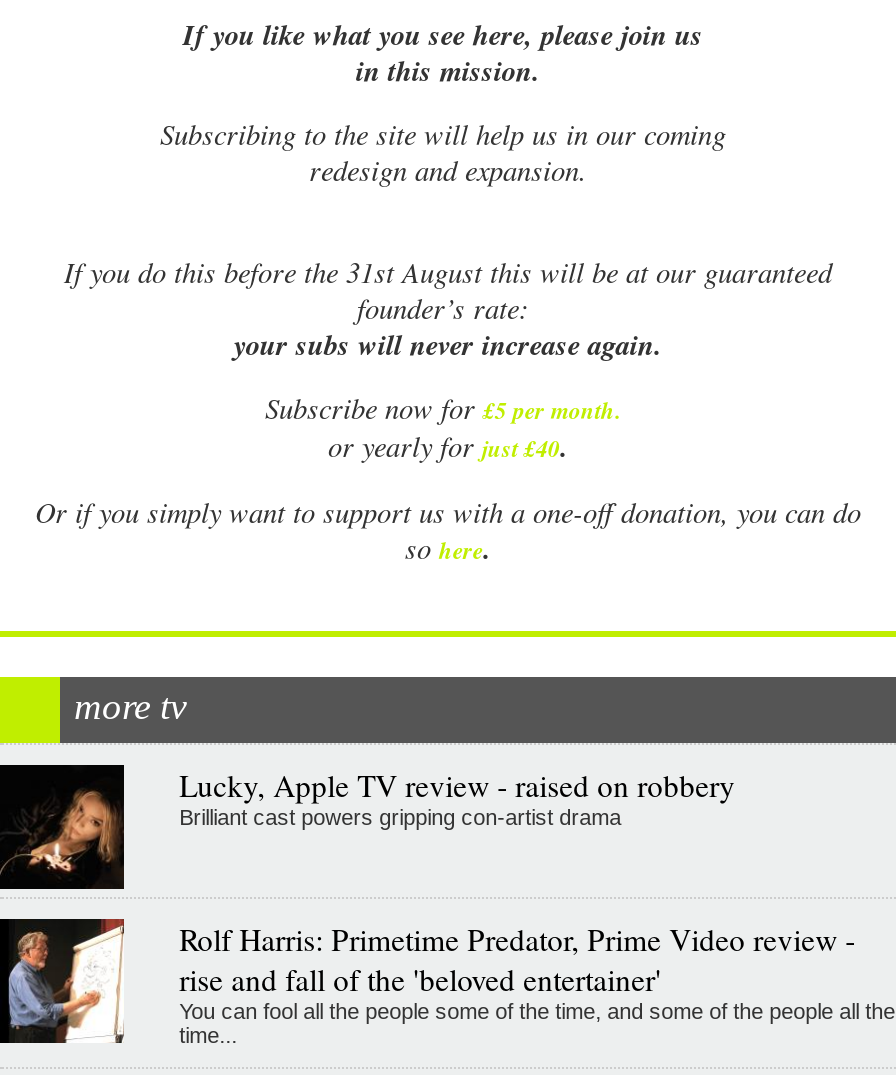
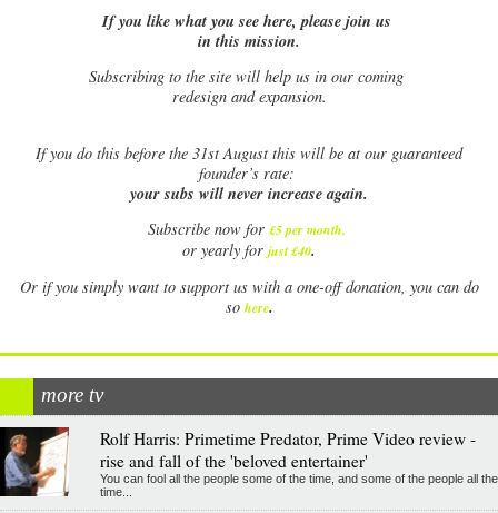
[6,763,735,891] [image] | Lucky, Apple TV review - raised on robbery | Brilliant cast powers gripping con-artist drama -> none

